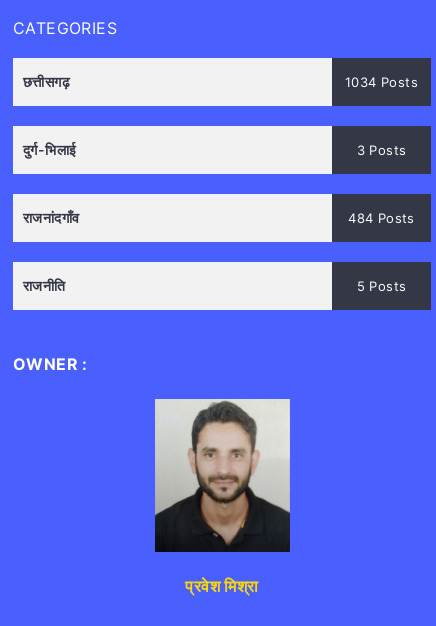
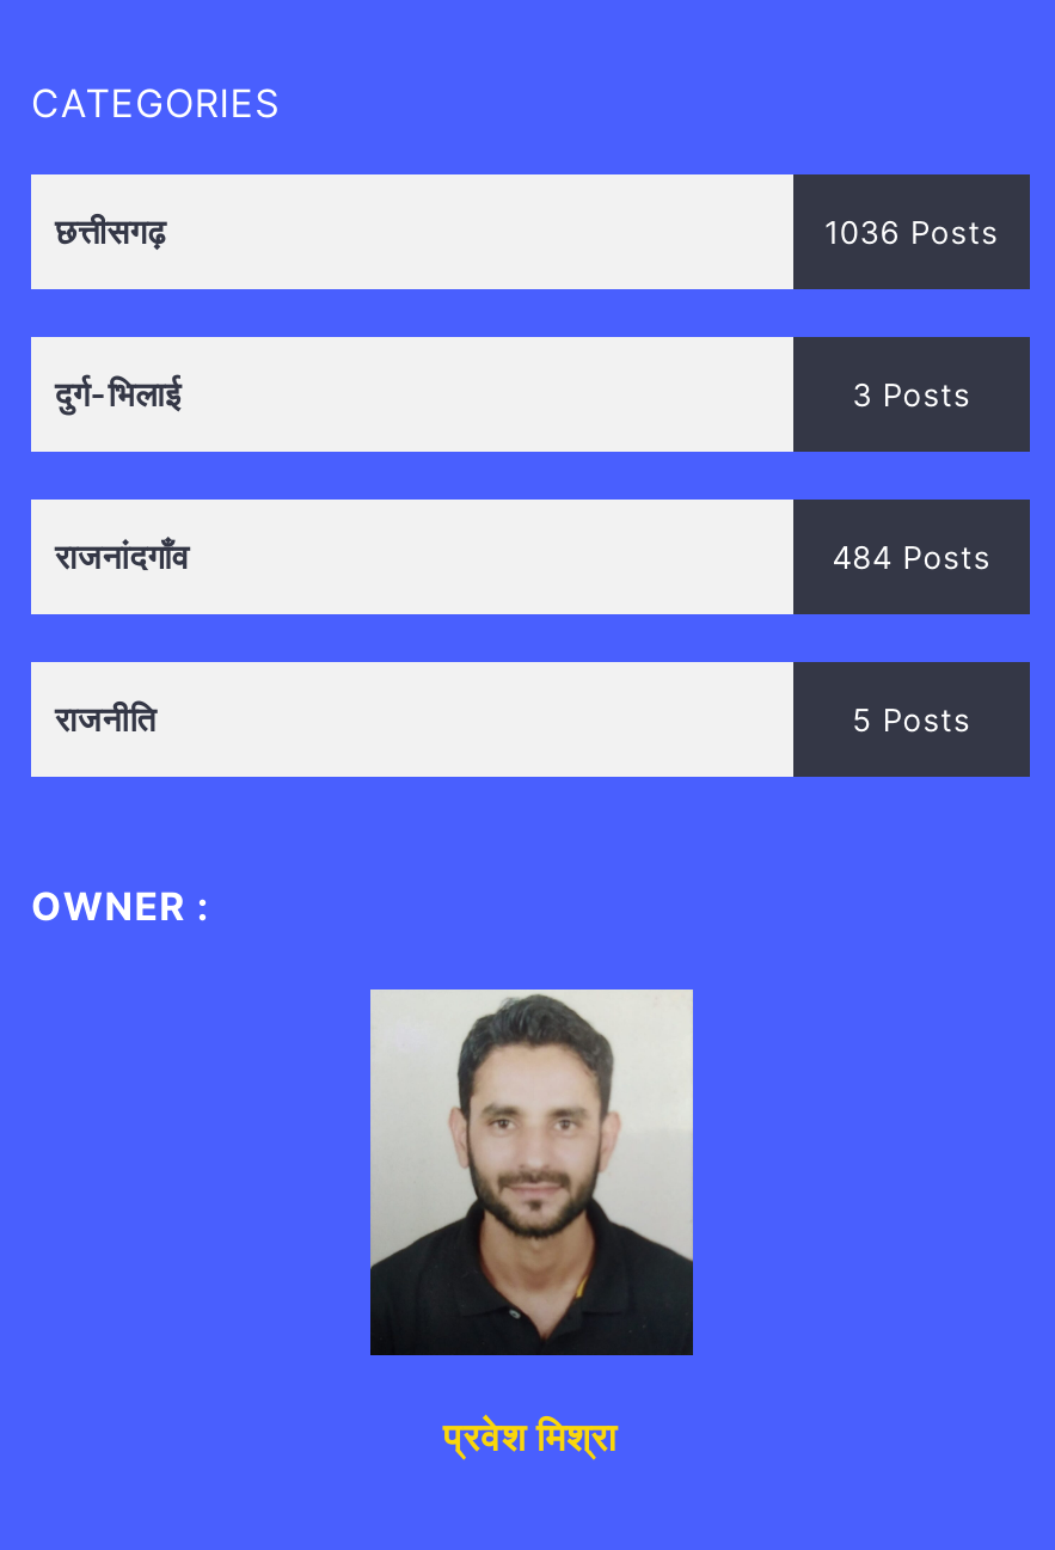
[345,74,418,90] 1034 Posts -> [824,212,999,251] 1036 Posts

